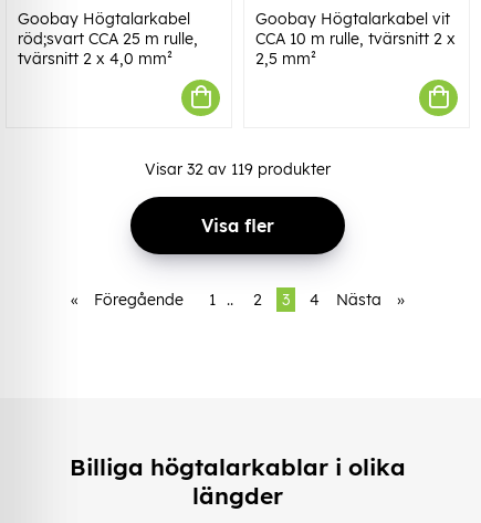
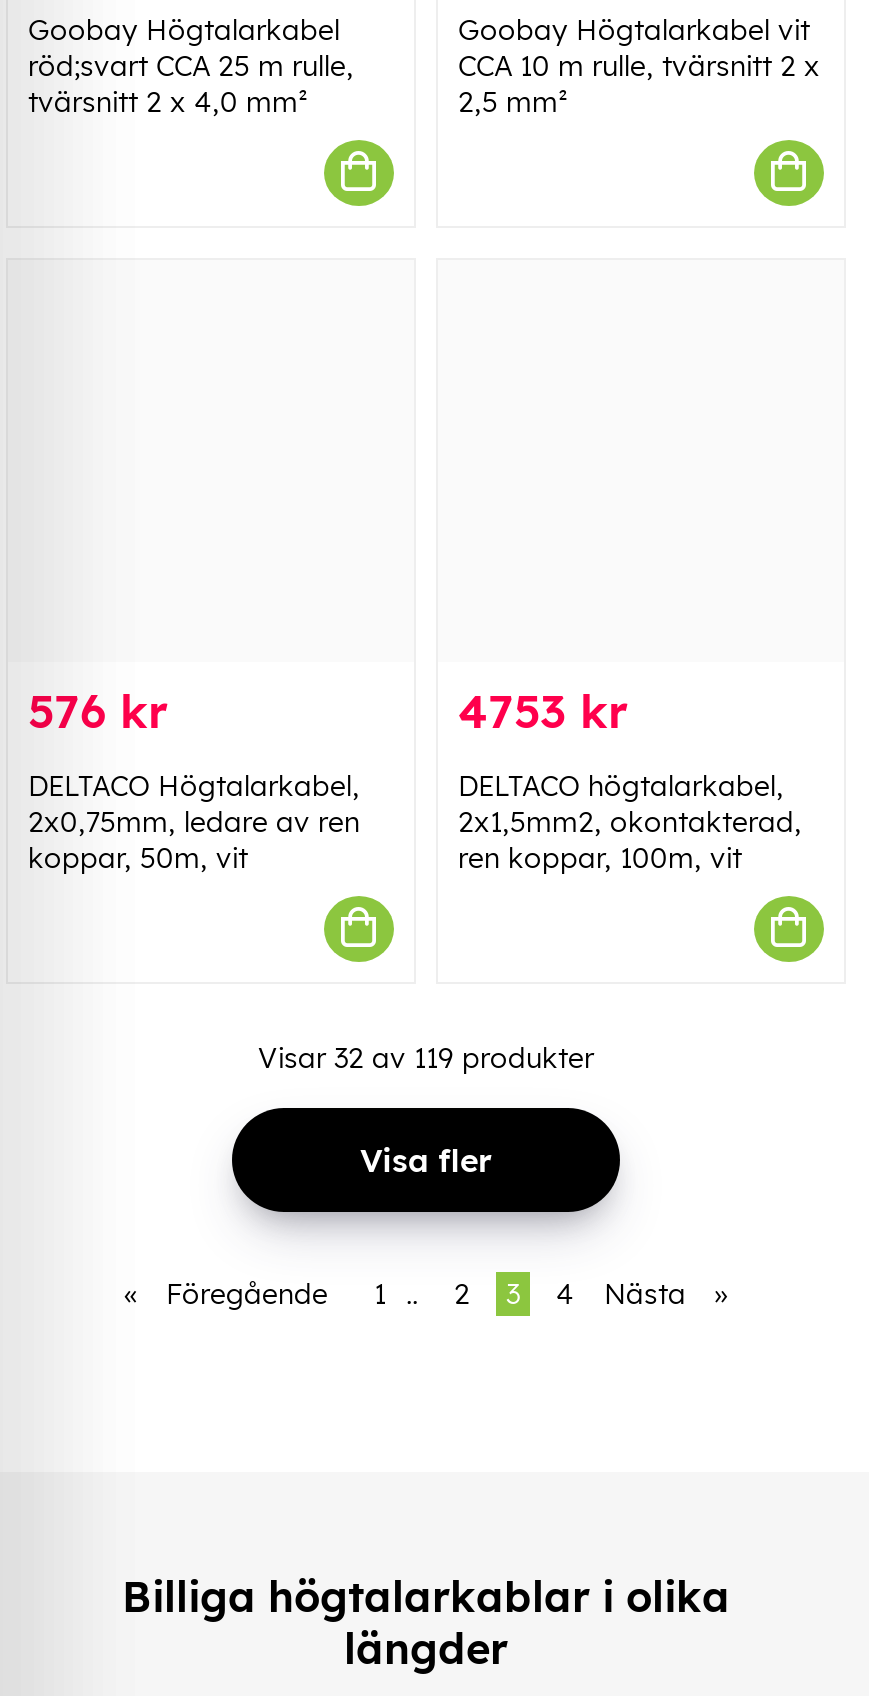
none -> [28,682,360,876] 576 kr | DELTACO Högtalarkabel, | 2x0,75mm, ledare av ren | koppar, 50m, vit
none -> [458,682,802,876] 4753 kr | DELTACO högtalarkabel, | 2x1,5mm2, okontakterad, | ren koppar, 100m, vit

